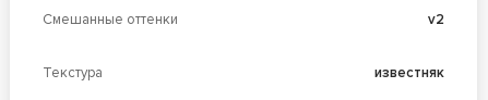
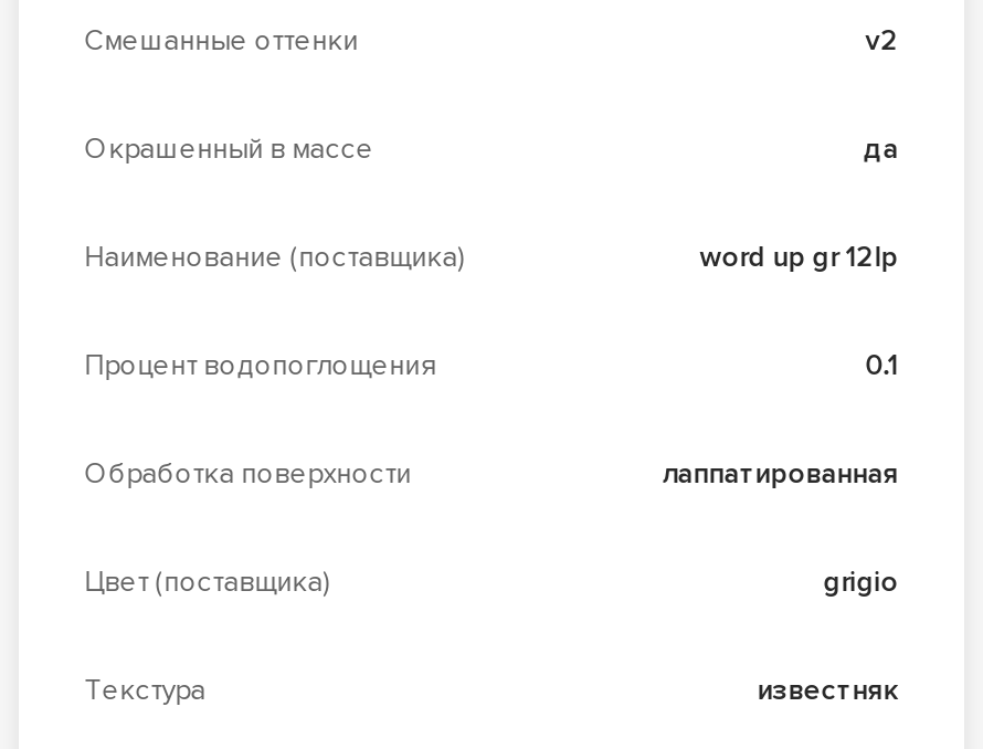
none -> [85,131,898,600] Окрашенный в массе | да | Наименование (поставщика) | word up gr 12lp | Процент водопоглощения | 0.1 | Обработка поверхности | лаппатированная | Цвет (поставщика) | grigio

